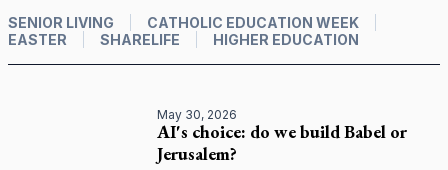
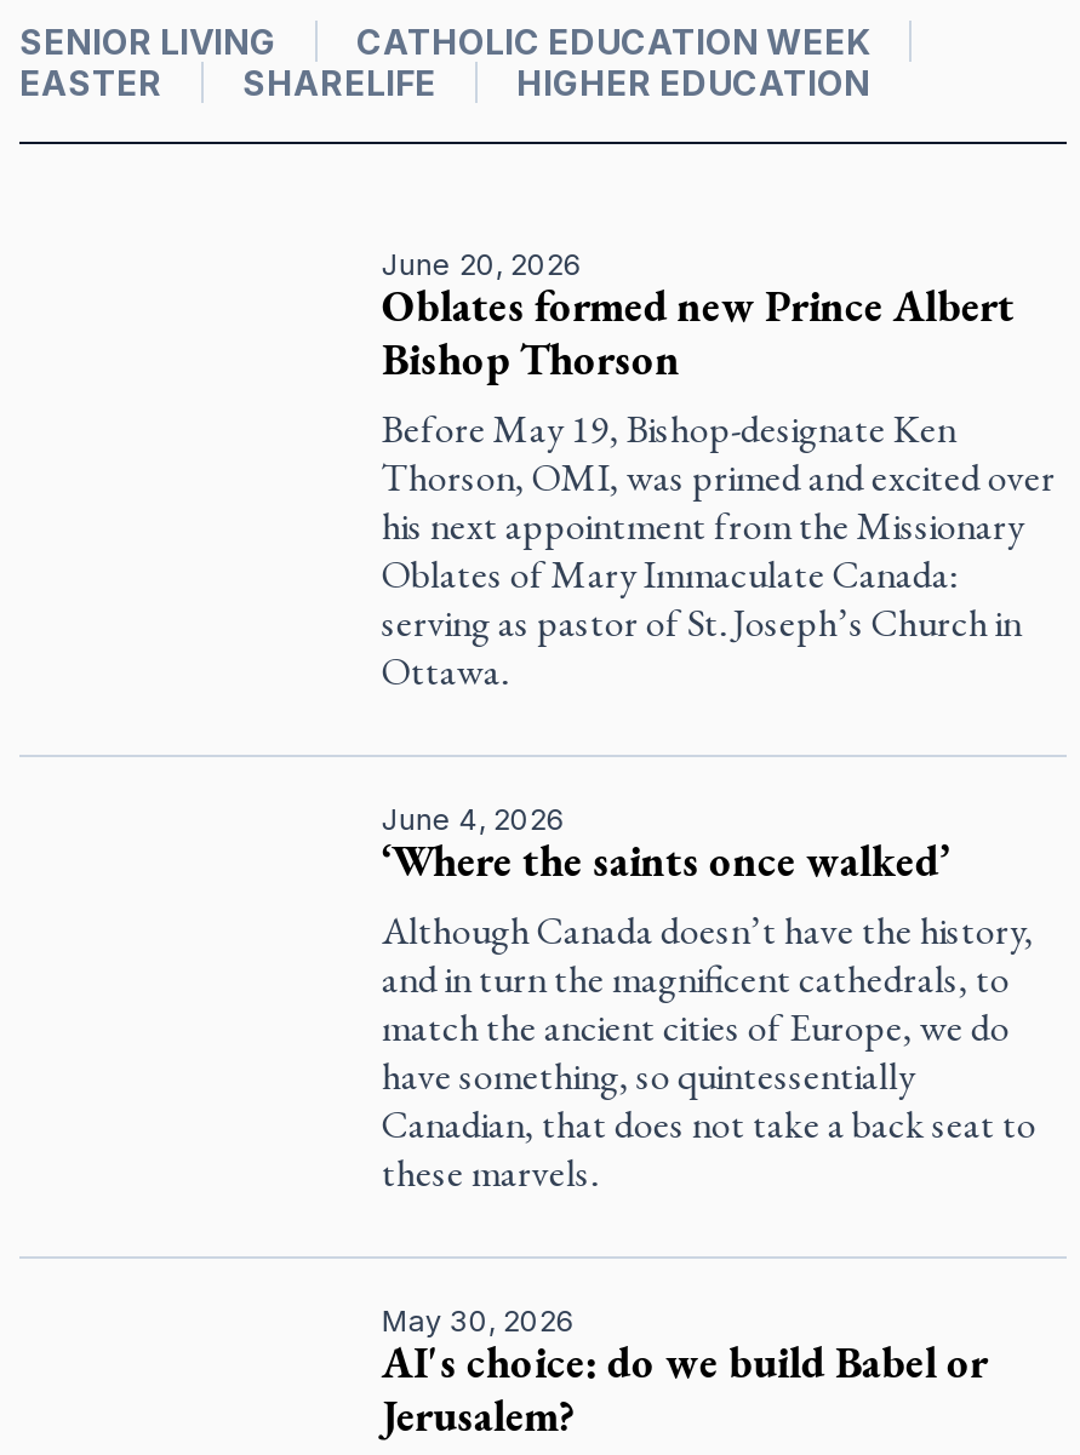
none -> [381,246,1055,1198] June 20, 2026 | Oblates formed new Prince Albert | Bishop Thorson | Before May 19, Bishop-designate Ken | Thorson, OMI, was primed and excited over | his next appointment from the Missionary | Oblates of Mary Immaculate Canada: | serving as pastor of St. Joseph’s Church in | Ottawa. | June 4, 2026 | ‘Where the saints once walked’ | Although Canada doesn’t have the history, | and in turn the magnificent cathedrals, to | match the ancient cities of Europe, we do | have something, so quintessentially | Canadian, that does not take a back seat to | these marvels.

